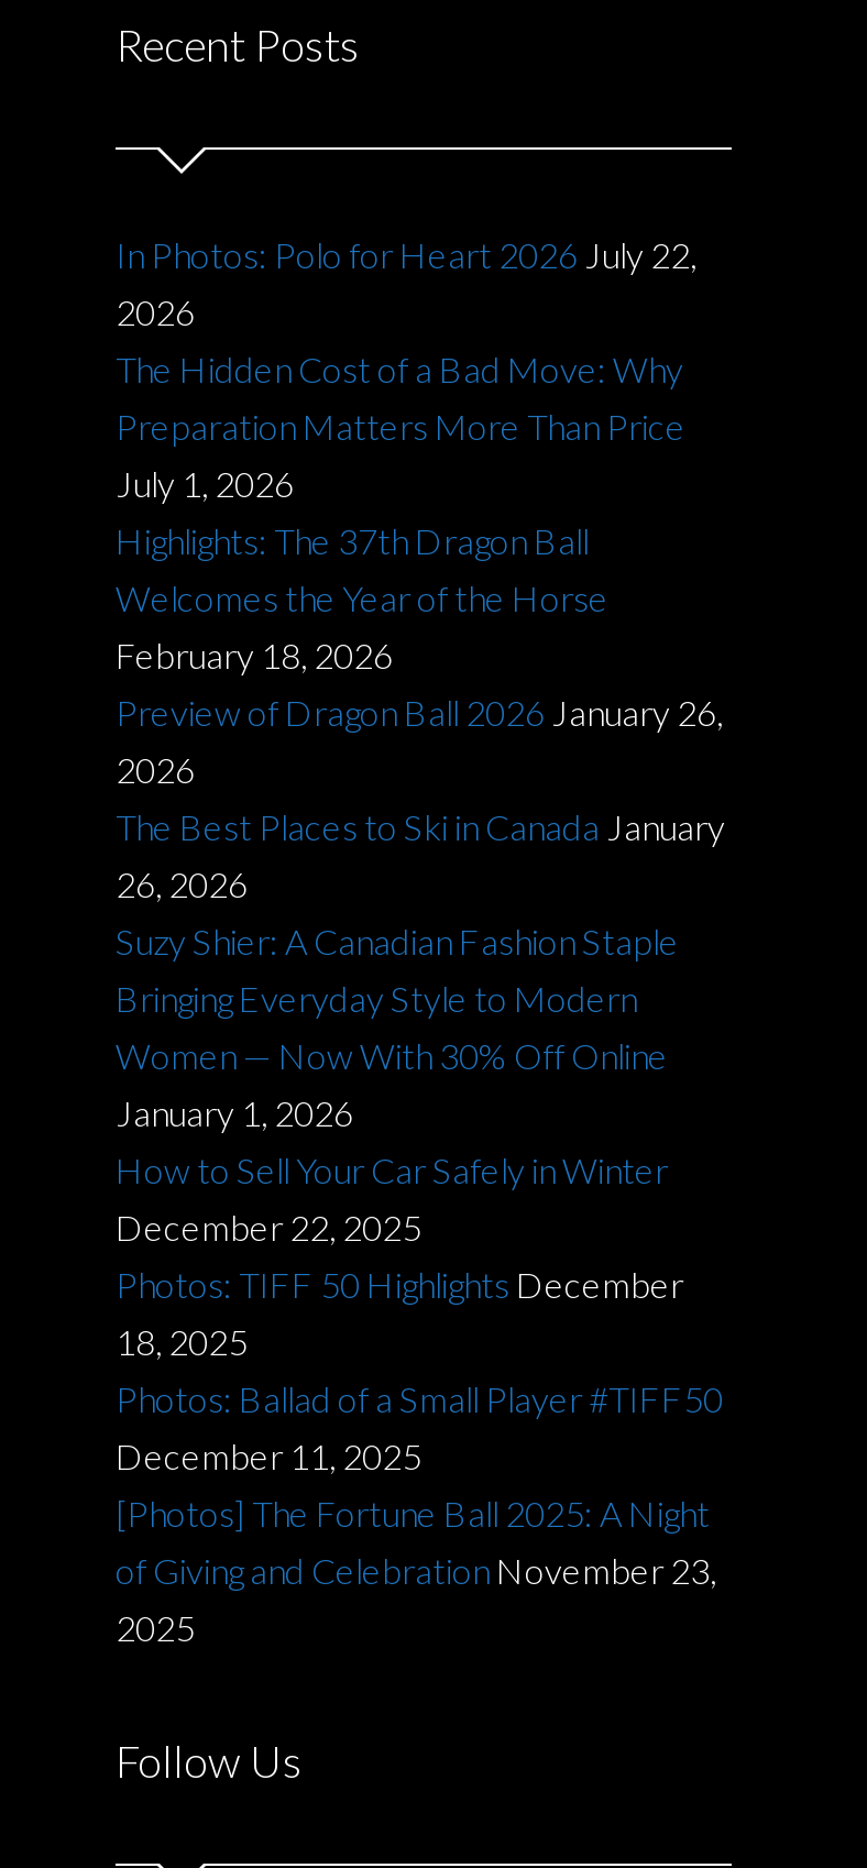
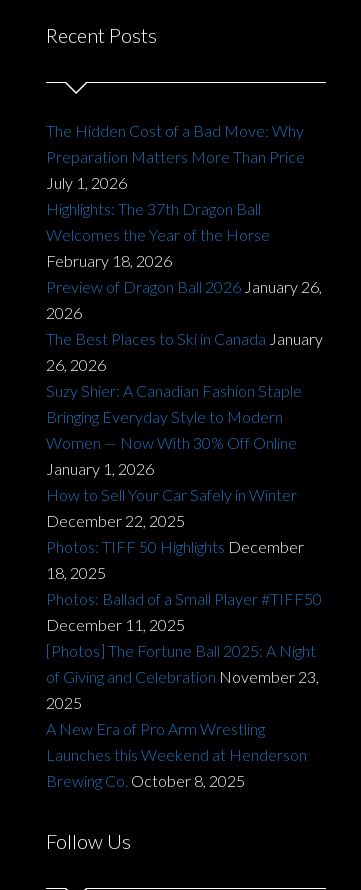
[116,234,696,333] In Photos: Polo for Heart 2026 July 22, | 2026 -> none
moved [116,348,725,1648] -> [46,121,323,712]: The Hidden Cost of a Bad Move: Why | Preparation Matters More Than Price | July 1, 2026 | ... | of Giving and Celebration November 23, | 2025
none -> [46,719,307,790] A New Era of Pro Arm Wrestling | Launches this Weekend at Henderson | Brewing Co. October 8, 2025

